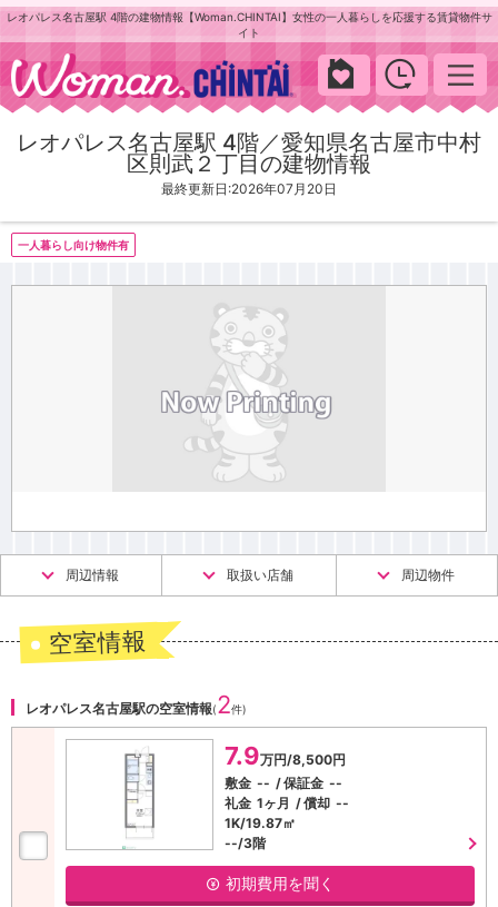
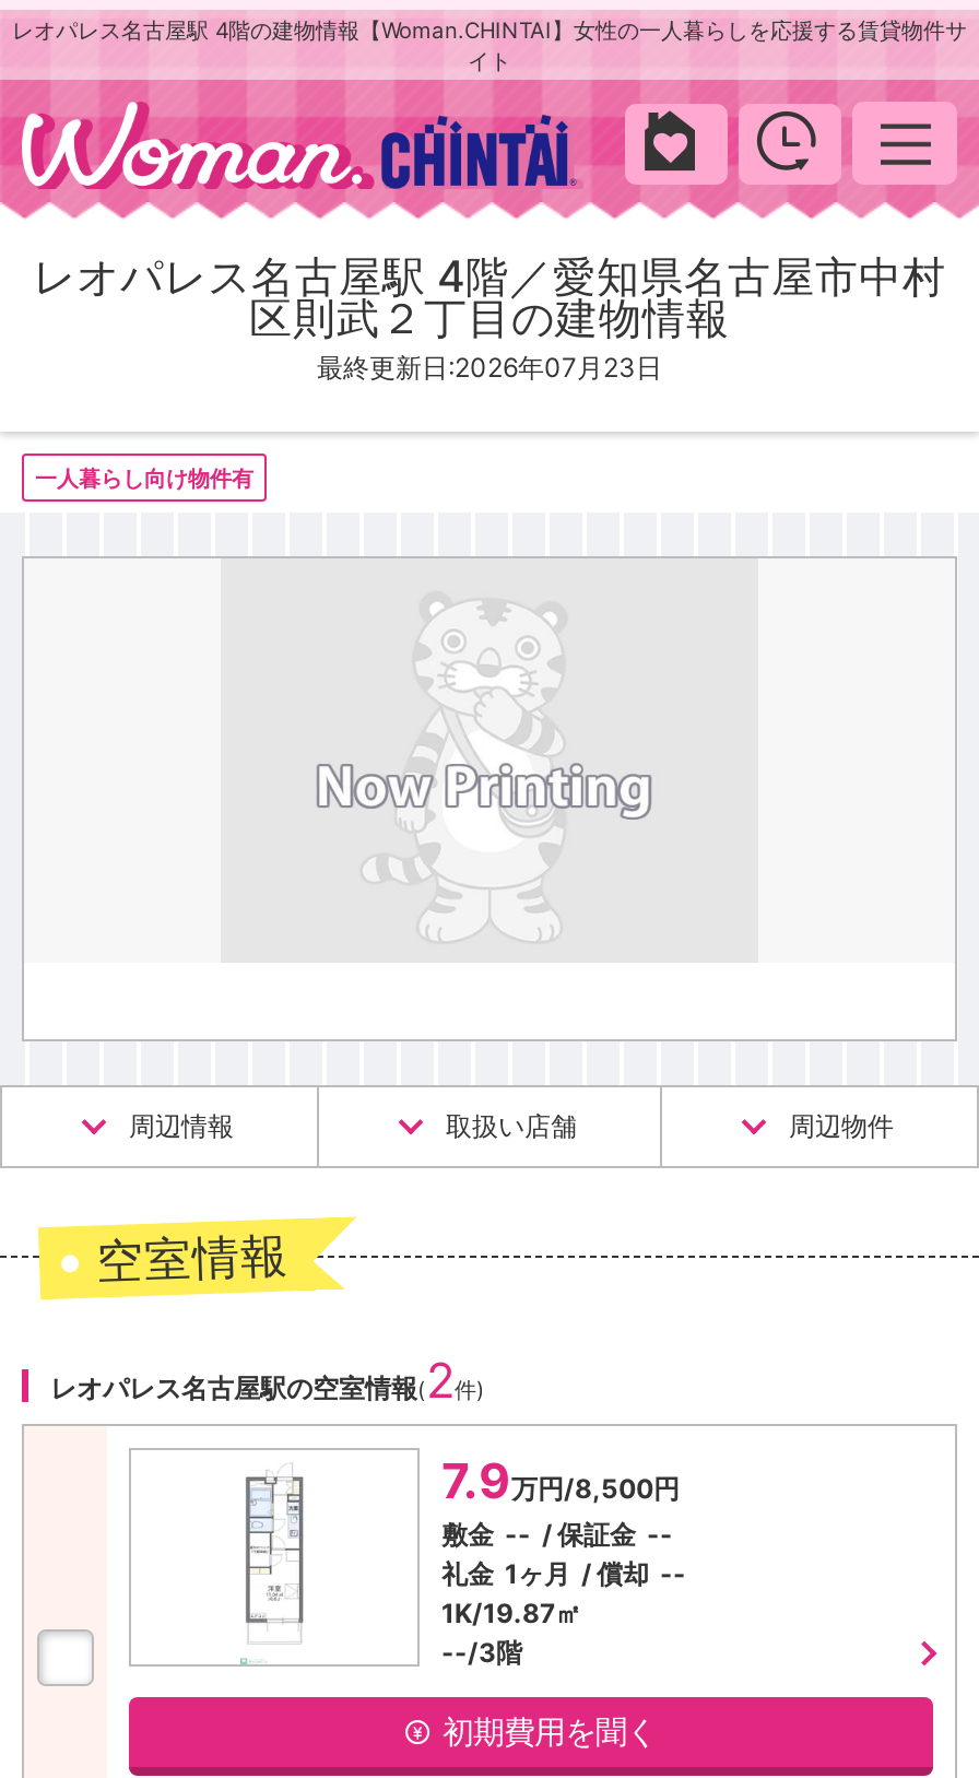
[161,180,337,197] 最終更新日:2026年07月20日 -> [317,351,662,384] 最終更新日:2026年07月23日

